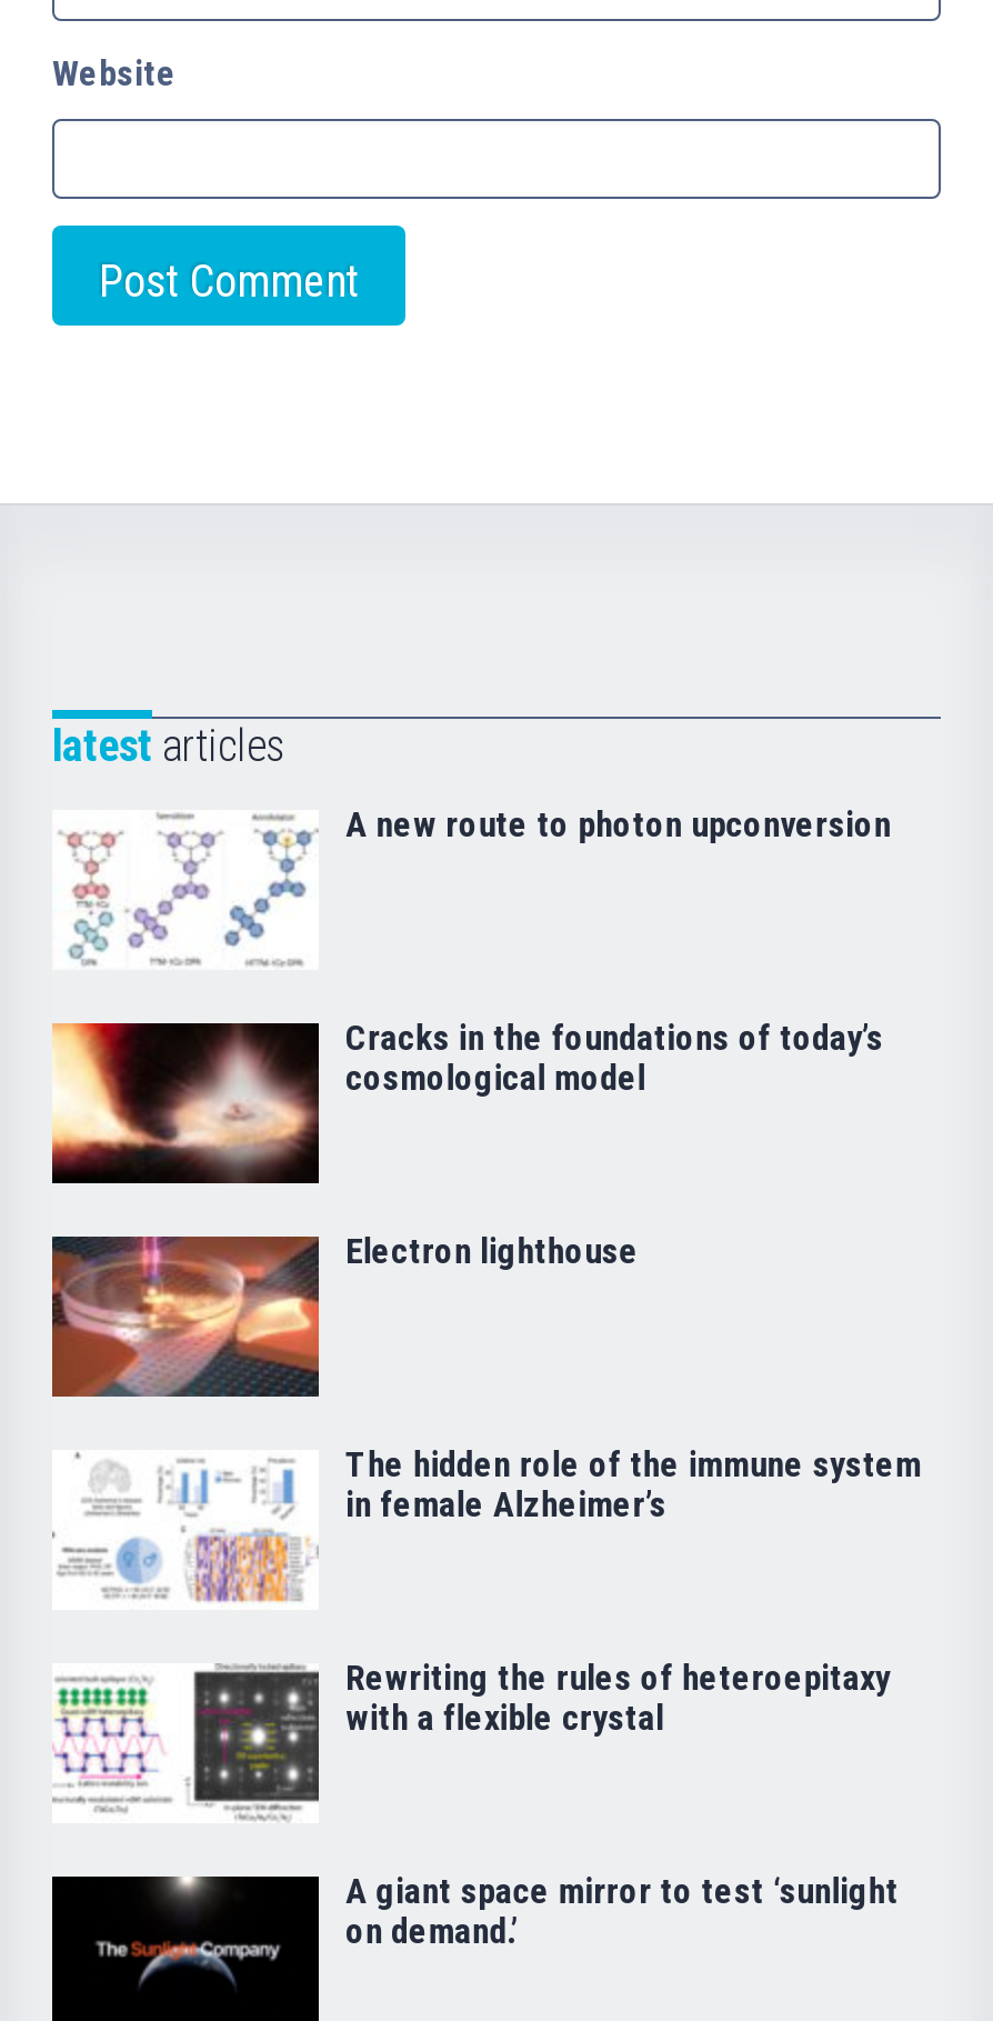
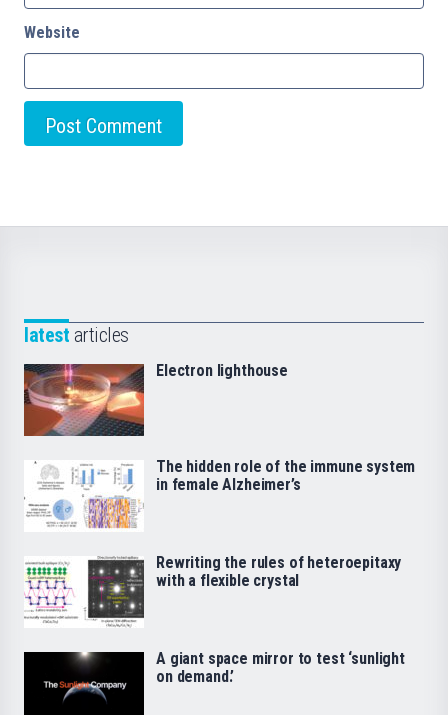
[59,803,891,966] [image] | A new route to photon upconversion -> none
[50,1017,883,1185] [image] | Cracks in the foundations of today’s | cosmological model -> none

